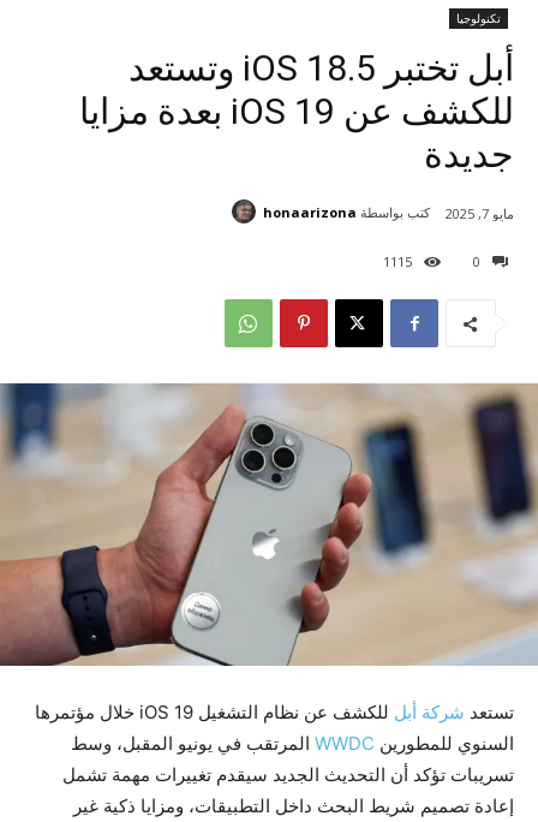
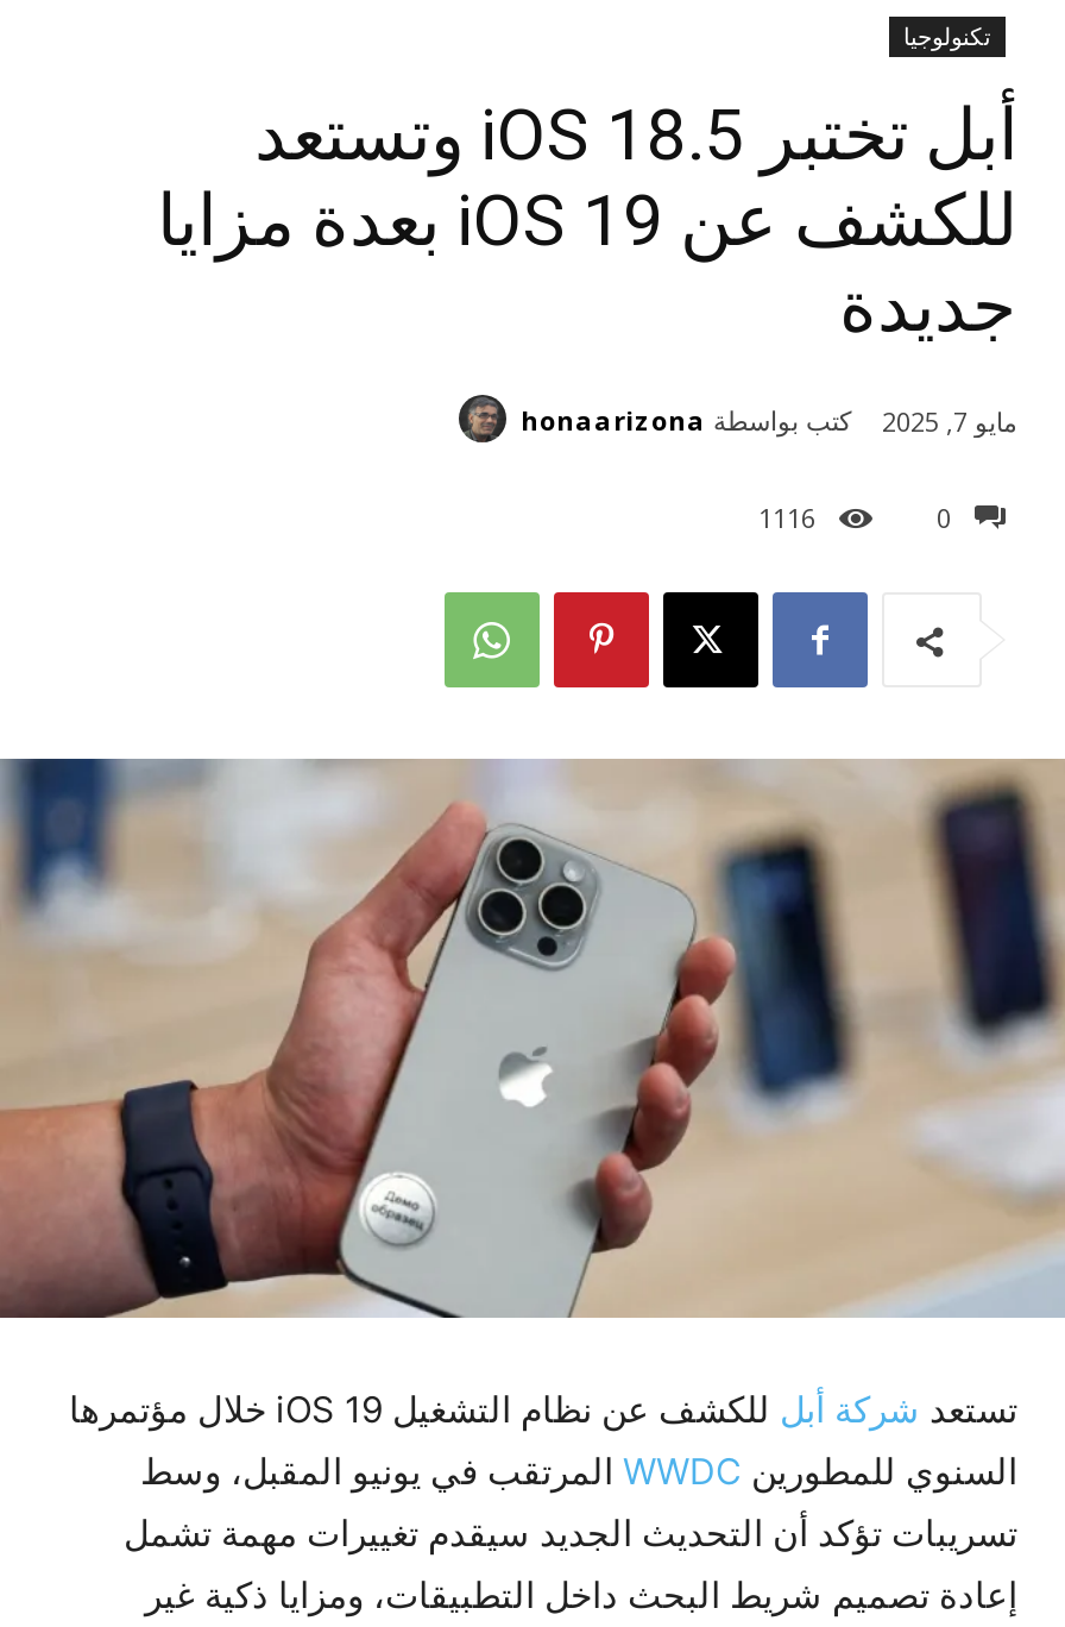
[383,252,412,271] 1 115 -> [758,500,815,535] 1 116

